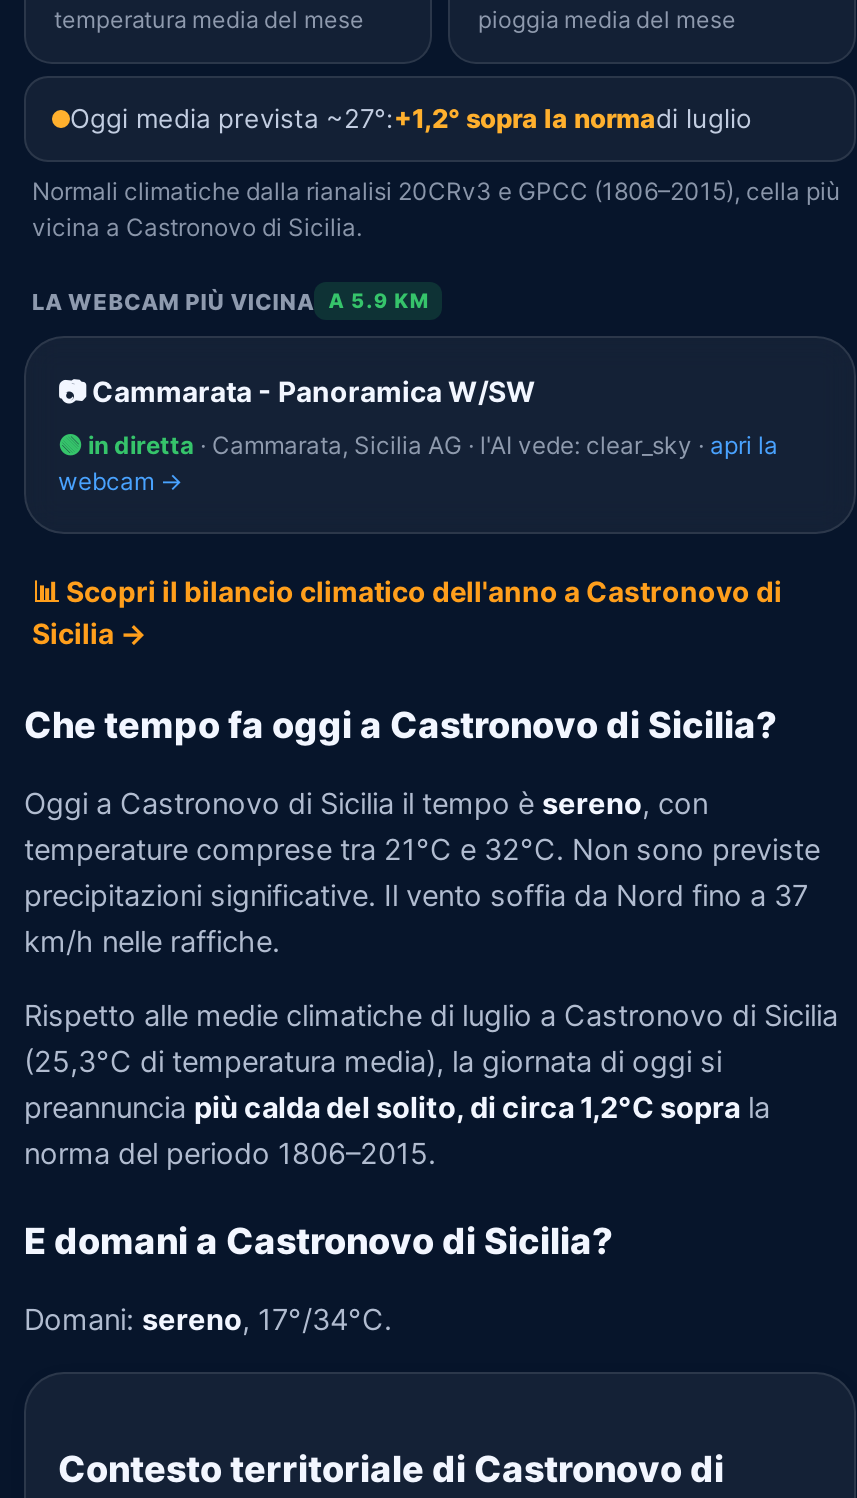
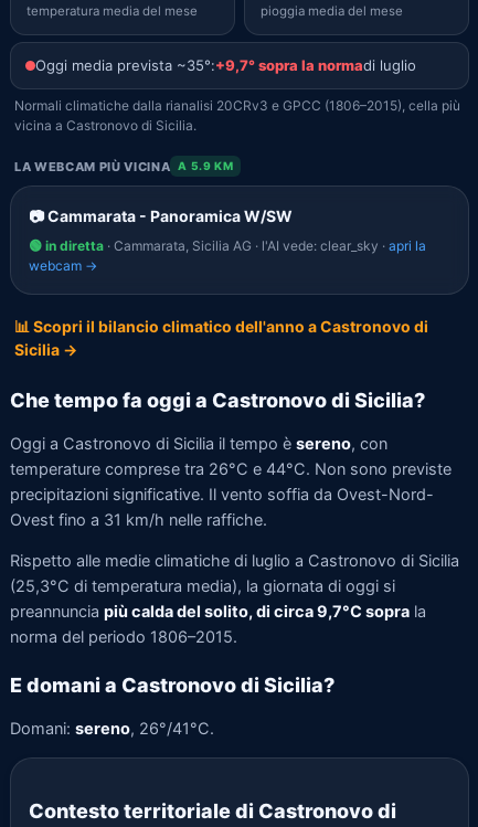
[70,102,752,134] Oggi media prevista ~27°:+1,2° sopra la normadi luglio -> [35,56,416,74] Oggi media prevista ~35°:+9,7° sopra la normadi luglio
[24,831,820,959] temperature comprese tra 21°C e 32°C. Non sono previste | precipitazioni significative. Il vento soffia da Nord fino a 37 | km/h nelle raffiche. -> [10,459,452,529] temperature comprese tra 26°C e 44°C. Non sono previste | precipitazioni significative. Il vento soffia da Ovest-Nord- | Ovest fino a 31 km/h nelle raffiche.
[24,1090,770,1126] preannuncia più calda del solito, di circa 1,2°C sopra la -> [10,602,426,622] preannuncia più calda del solito, di circa 9,7°C sopra la
[24,1301,392,1337] Domani: sereno, 17°/34°C. -> [10,718,214,738] Domani: sereno, 26°/41°C.

